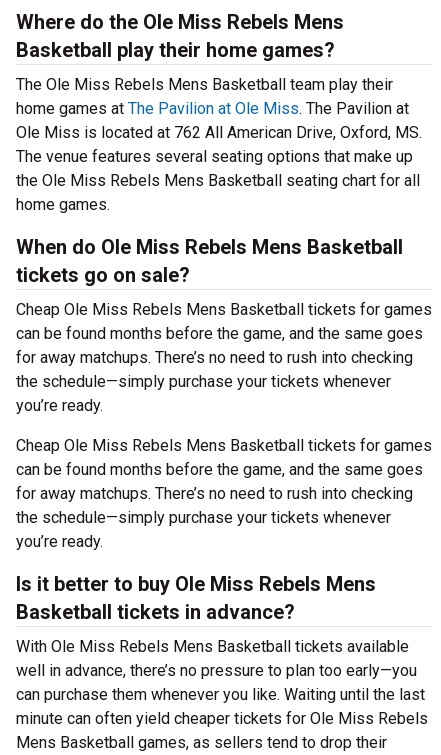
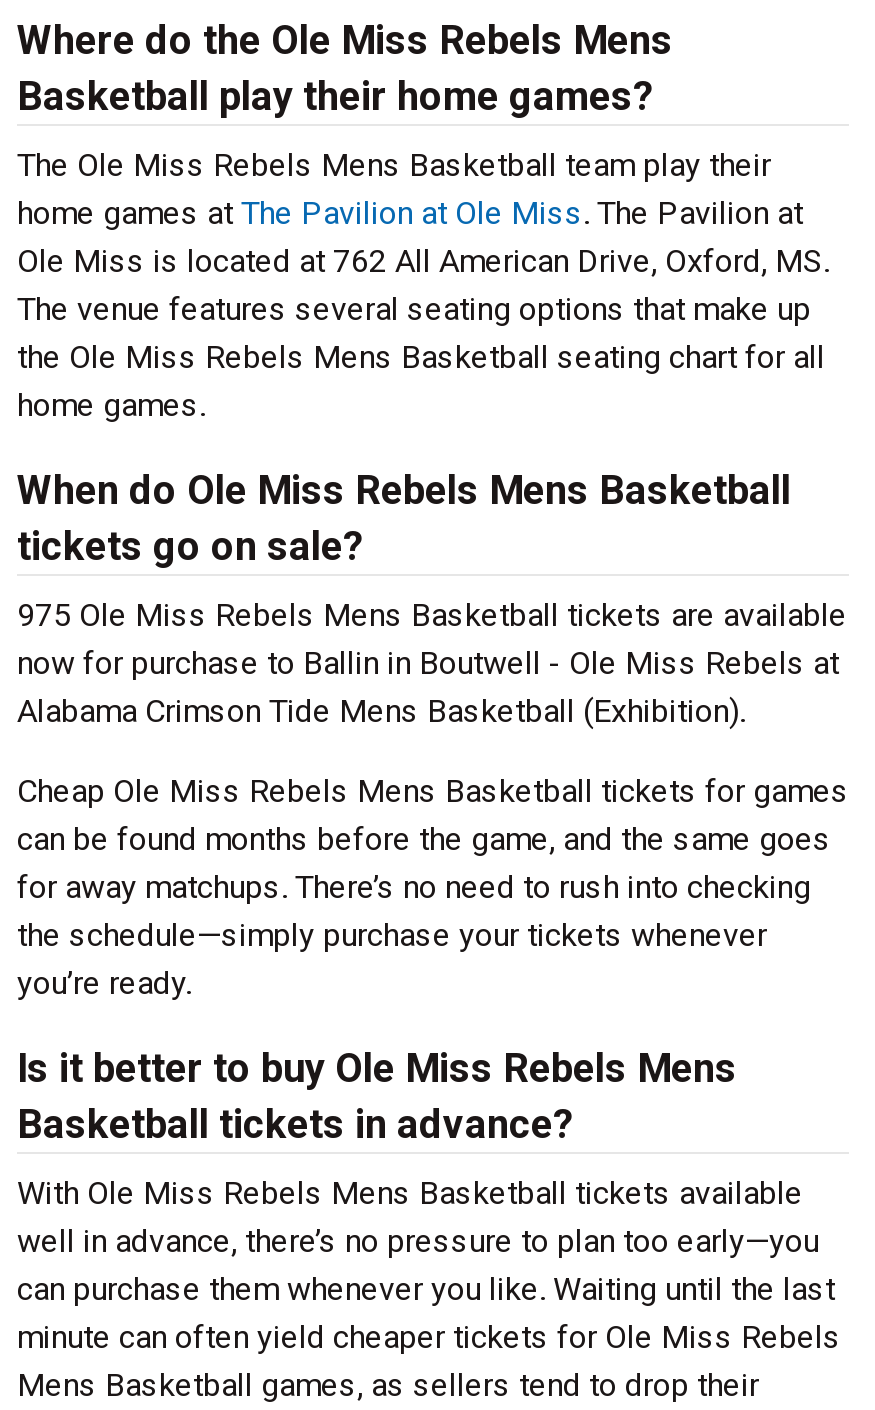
[16,300,432,415] Cheap Ole Miss Rebels Mens Basketball tickets for games | can be found months before the game, and the same goes | for away matchups. There’s no need to rush into checking | the schedule—simply purchase your tickets whenever | you’re ready. -> [17,596,847,730] 975 Ole Miss Rebels Mens Basketball tickets are available | now for purchase to Ballin in Boutwell - Ole Miss Rebels at | Alabama Crimson Tide Mens Basketball (Exhibition).

